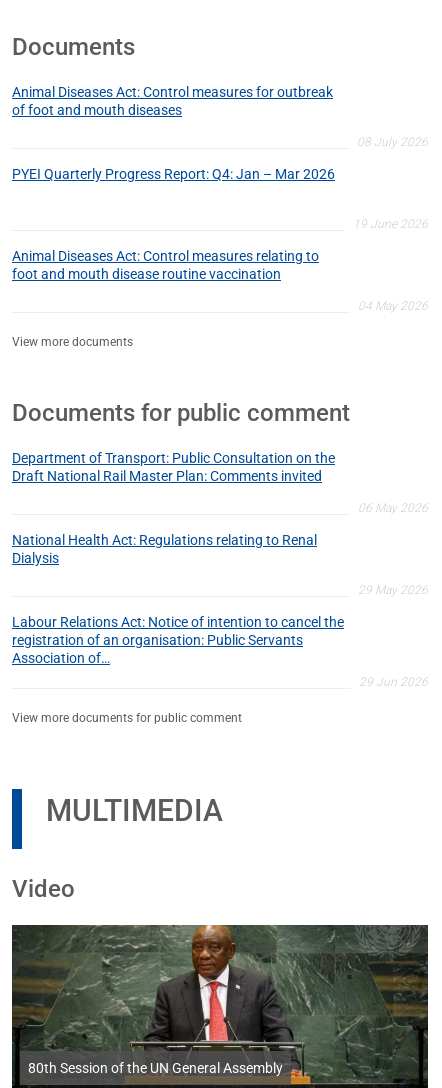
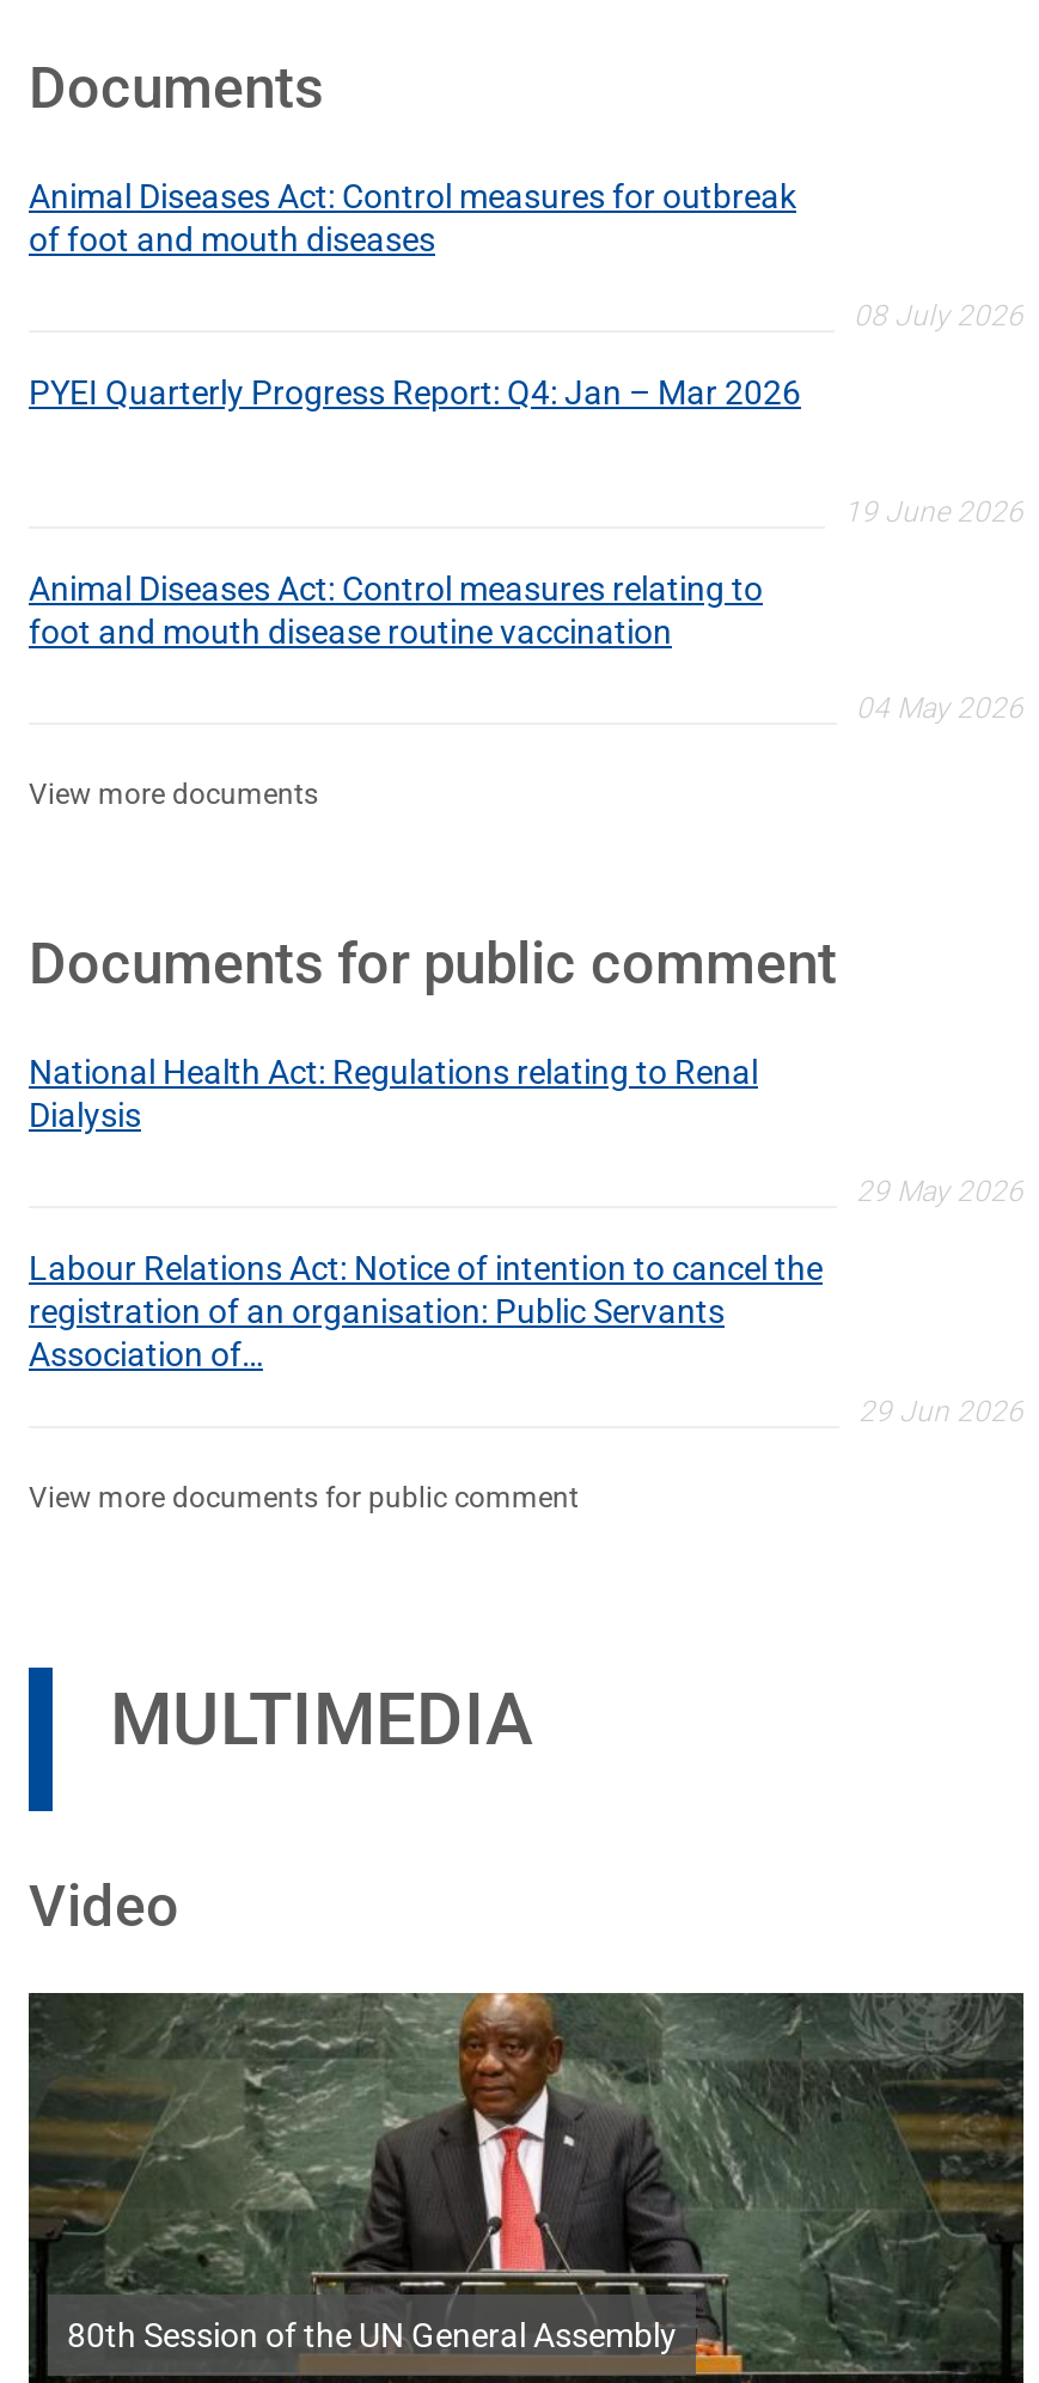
[12,450,428,515] Department of Transport: Public Consultation on the | Draft National Rail Master Plan: Comments invited | 06 May 2026 -> none

